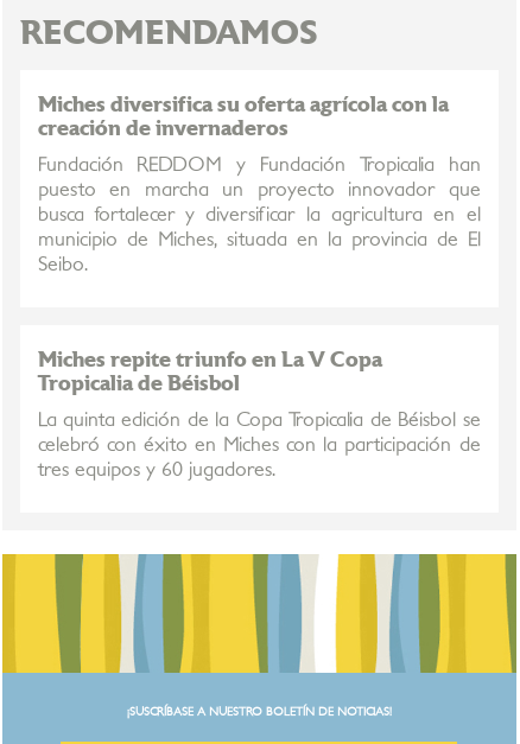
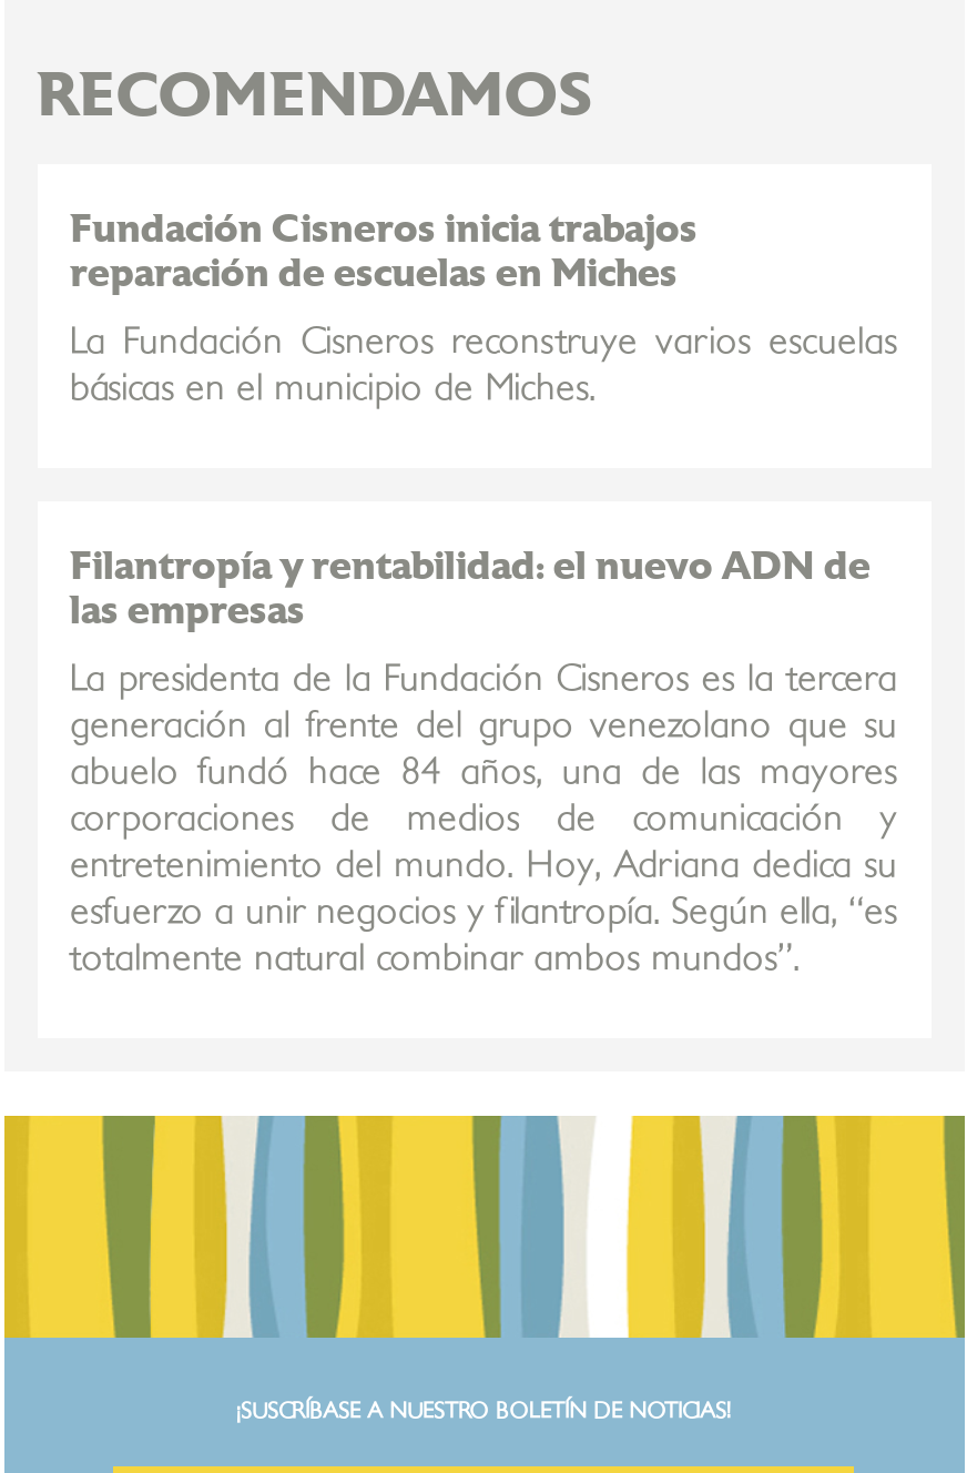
[37,94,448,140] Miches diversifica su oferta agrícola con la | creación de invernaderos -> [70,209,698,295] Fundación Cisneros inicia trabajos | reparación de escuelas en Miches
[37,156,480,274] Fundación REDDOM y Fundación Tropicalia han | puesto en marcha un proyecto innovador que | busca fortalecer y diversificar la agricultura en el | municipio de Miches, situada en la provincia de El | Seibo. -> [70,324,897,406] La Fundación Cisneros reconstruye varios escuelas | básicas en el municipio de Miches.
[37,349,382,395] Miches repite triunfo en La V Copa | Tropicalia de Béisbol -> [70,546,871,633] Filantropía y rentabilidad: el nuevo ADN de | las empresas
[37,411,480,480] La quinta edición de la Copa Tropicalia de Béisbol se | celebró con éxito en Miches con la participación de | tres equipos y 60 jugadores. -> [70,662,897,977] La presidenta de la Fundación Cisneros es la tercera | generación al frente del grupo venezolano que su | abuelo fundó hace 84 años, una de las mayores | corporaciones de medios de comunicación y | entretenimiento del mundo. Hoy, Adriana dedica su | esfuerzo a unir negocios y filantropía. Según ella, “es | totalmente natural combinar ambos mundos”.

